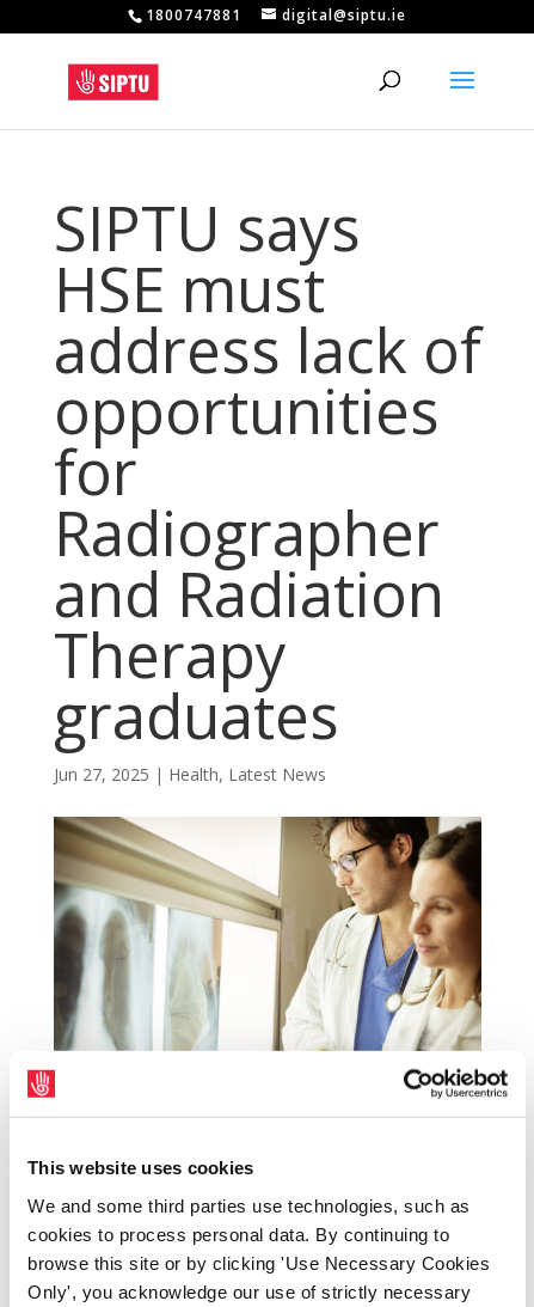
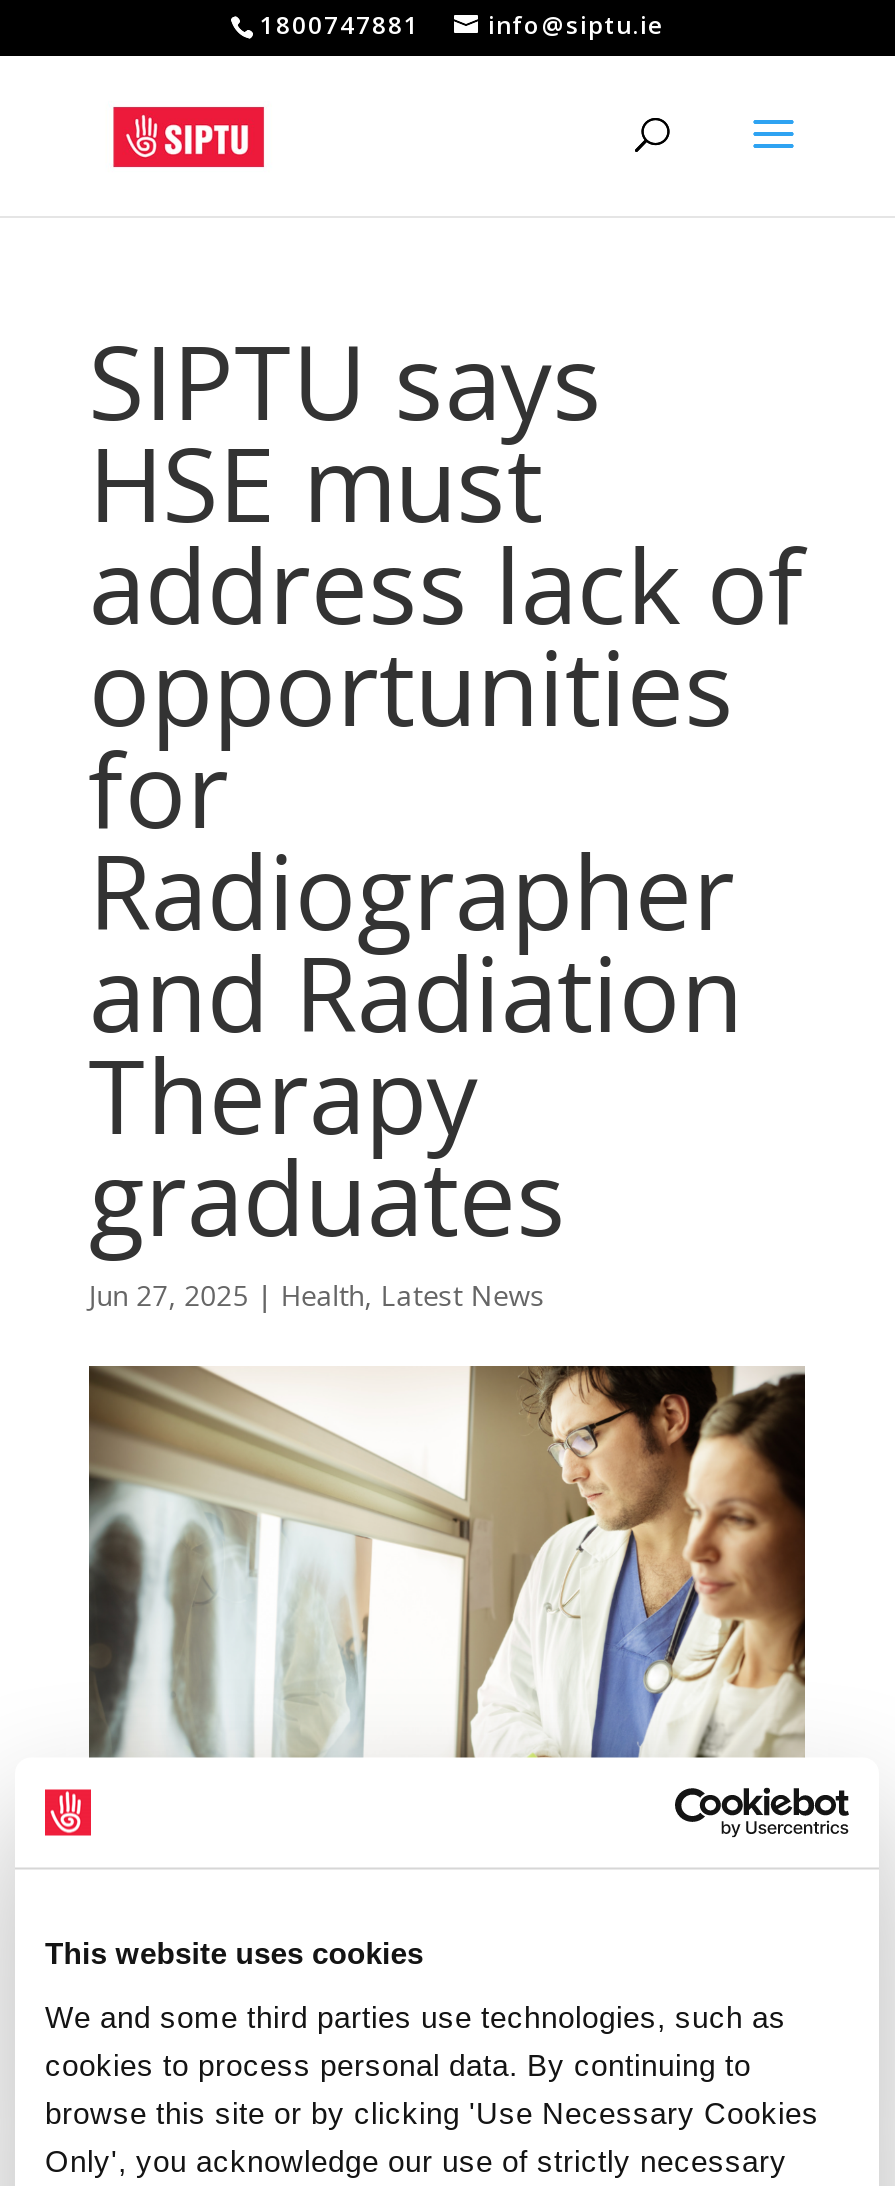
[283,5,407,25] digital@siptu.ie -> [488,8,664,42] info@siptu.ie

